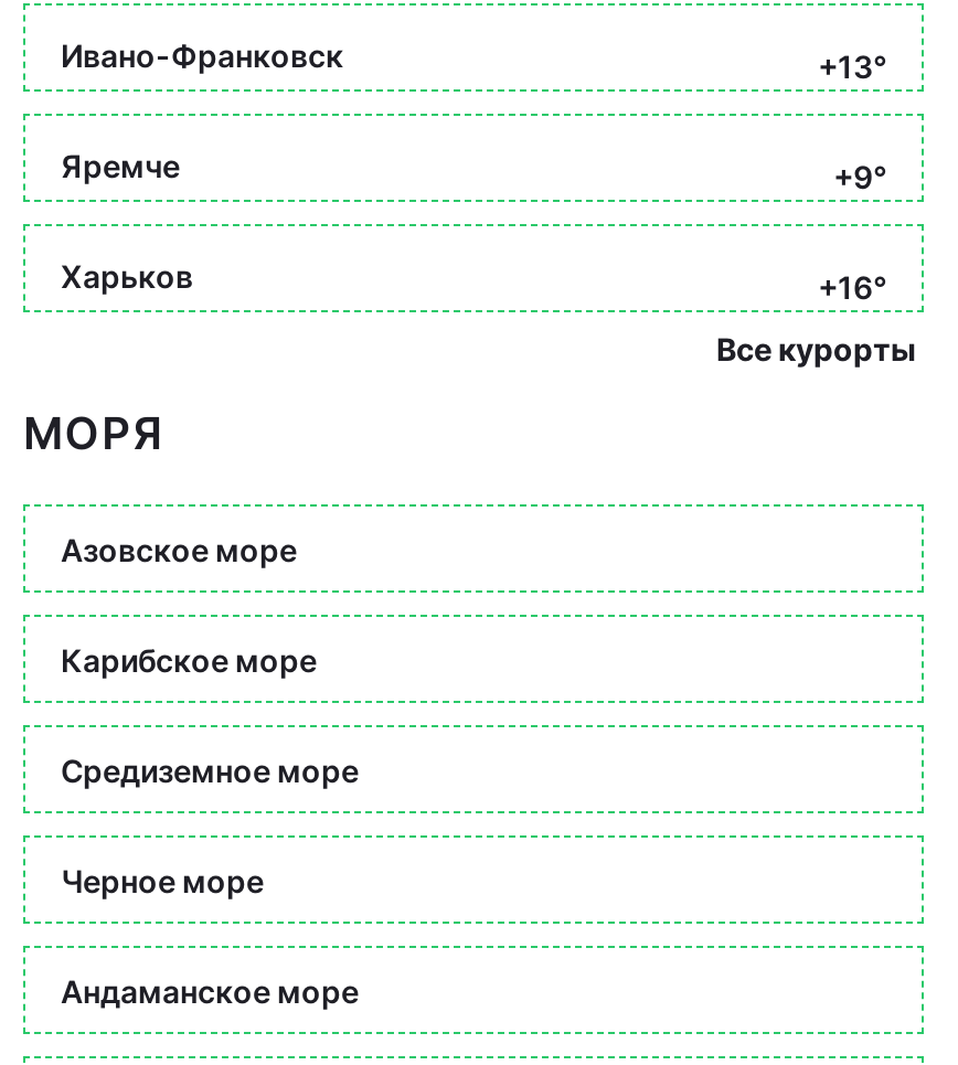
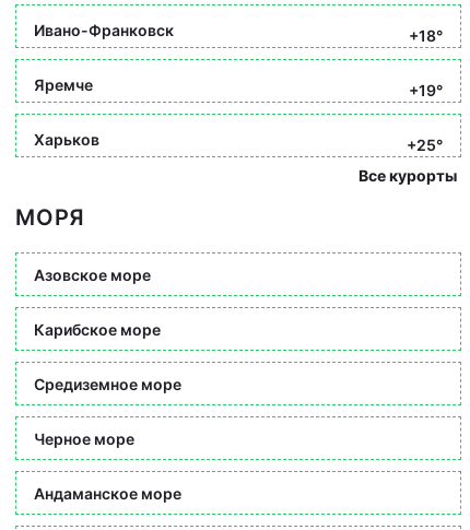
[818,47,886,85] +13° -> [409,26,443,45] +18°
[833,158,886,195] +9° -> [409,81,443,99] +19°
[818,268,886,306] +16° -> [407,136,443,154] +25°

